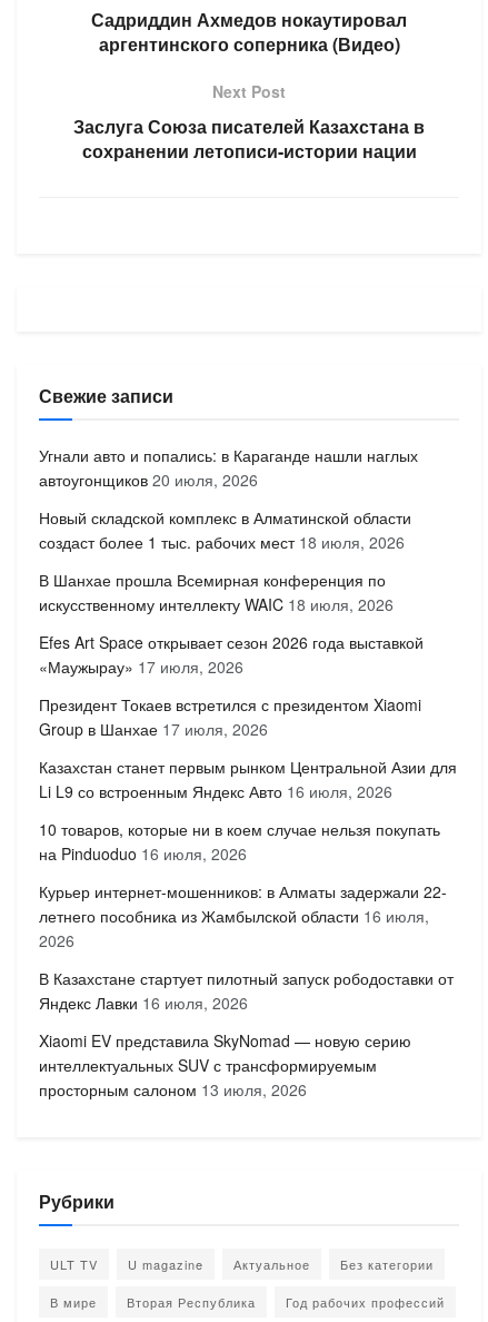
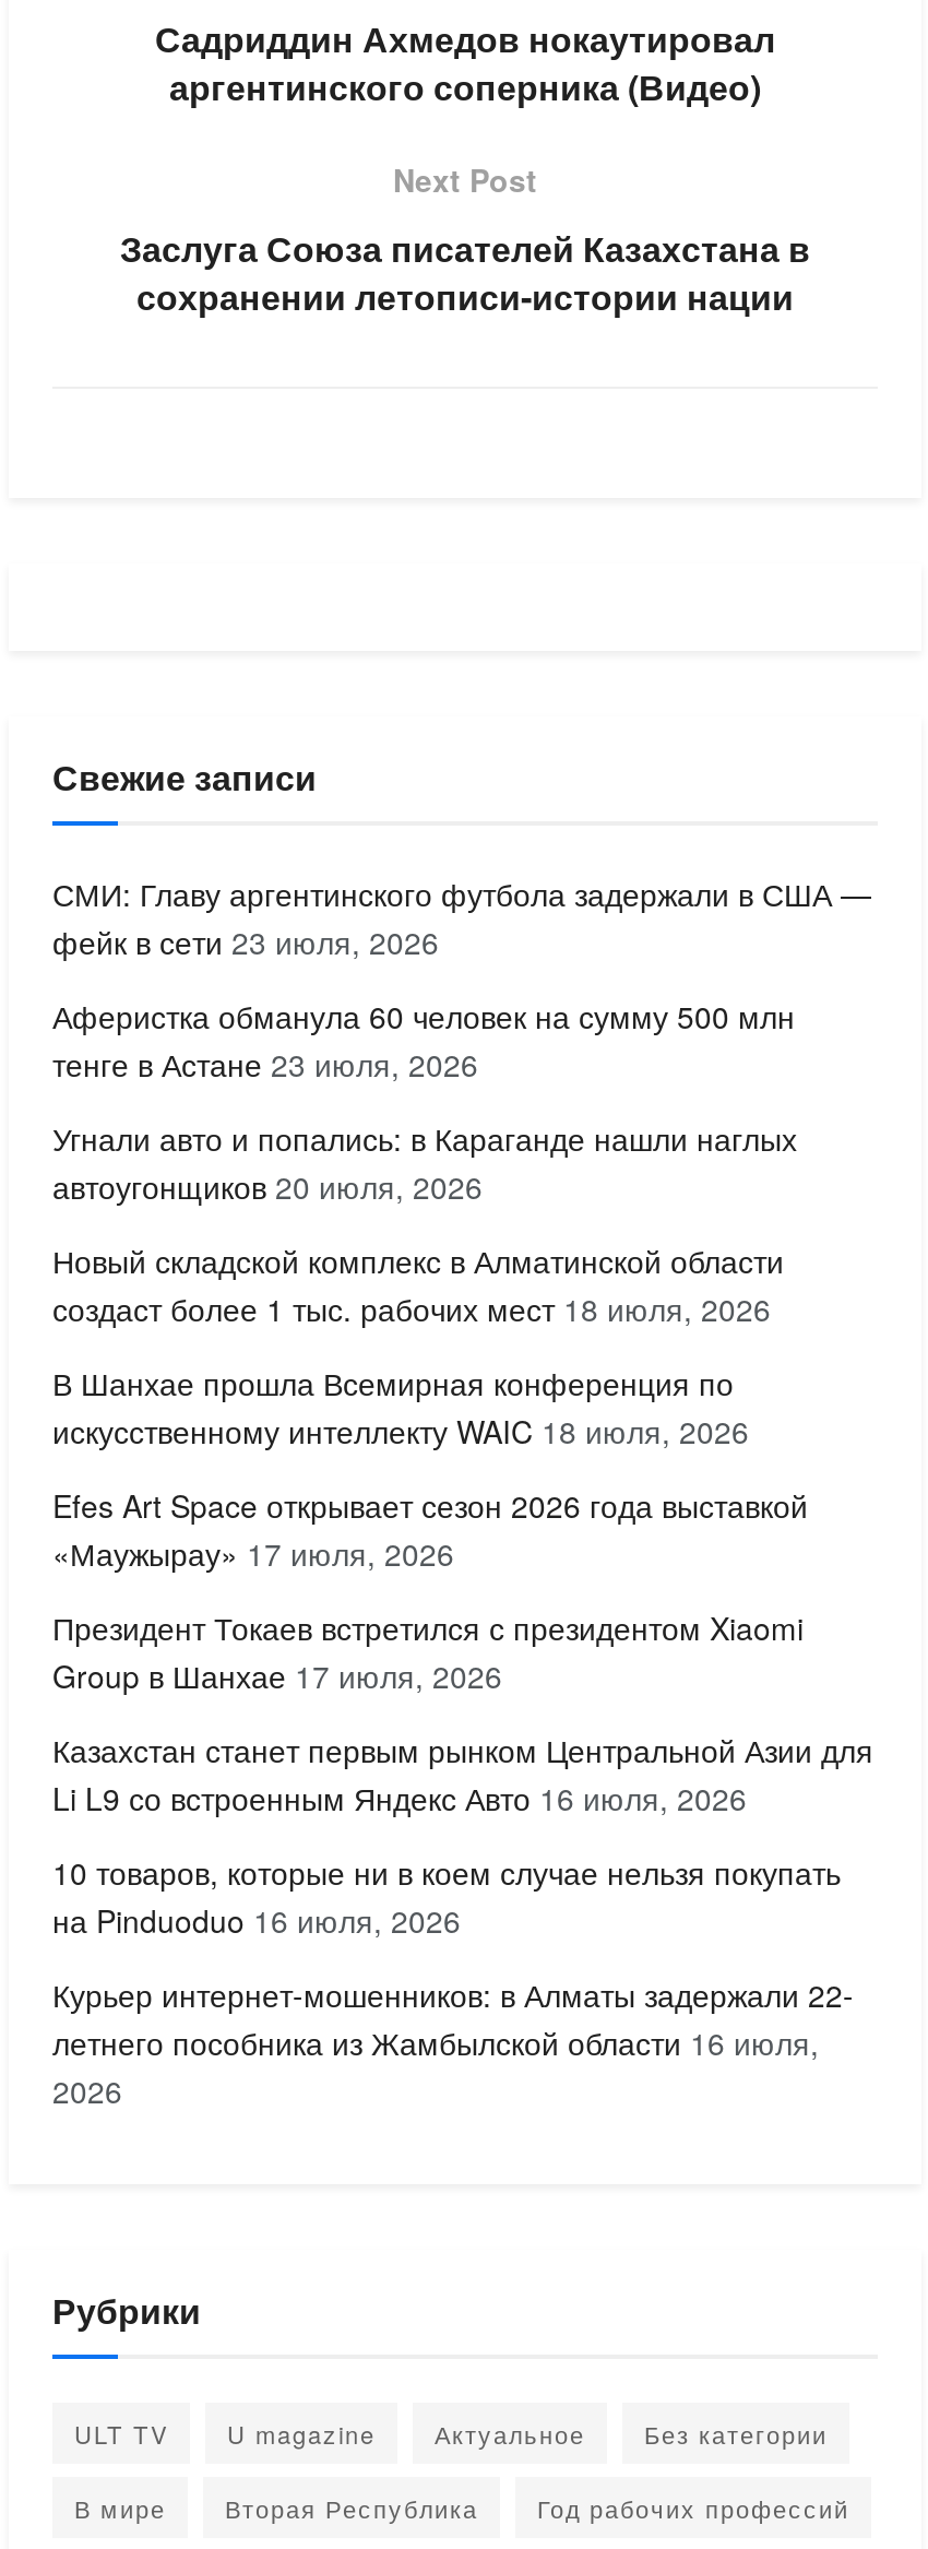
none -> [52,871,871,1085] СМИ: Главу аргентинского футбола задержали в США — | фейк в сети 23 июля, 2026 | Аферистка обманула 60 человек на сумму 500 млн | тенге в Астане 23 июля, 2026
moved [39,444,457,951] -> [52,1116,873,2112]: Угнали авто и попались: в Караганде нашли наглых | автоугонщиков 20 июля, 2026 | Новый складской комплекс в Алматинской области | ... | летнего пособника из Жамбылской области 16 июля, | 2026
[39,967,454,1100] В Казахстане стартует пилотный запуск рободоставки от | Яндекс Лавки 16 июля, 2026 | Xiaomi EV представила SkyNomad — новую серию | интеллектуальных SUV с трансформируемым | просторным салоном 13 июля, 2026 -> none

